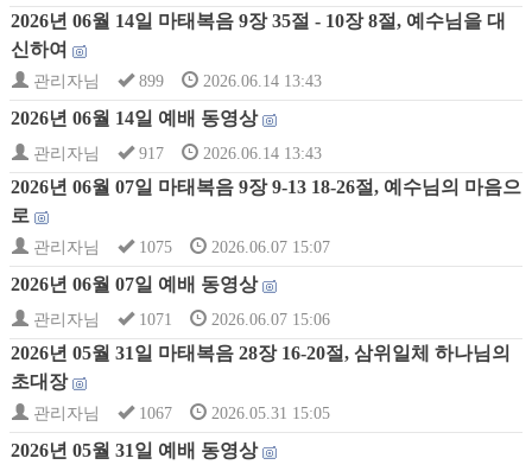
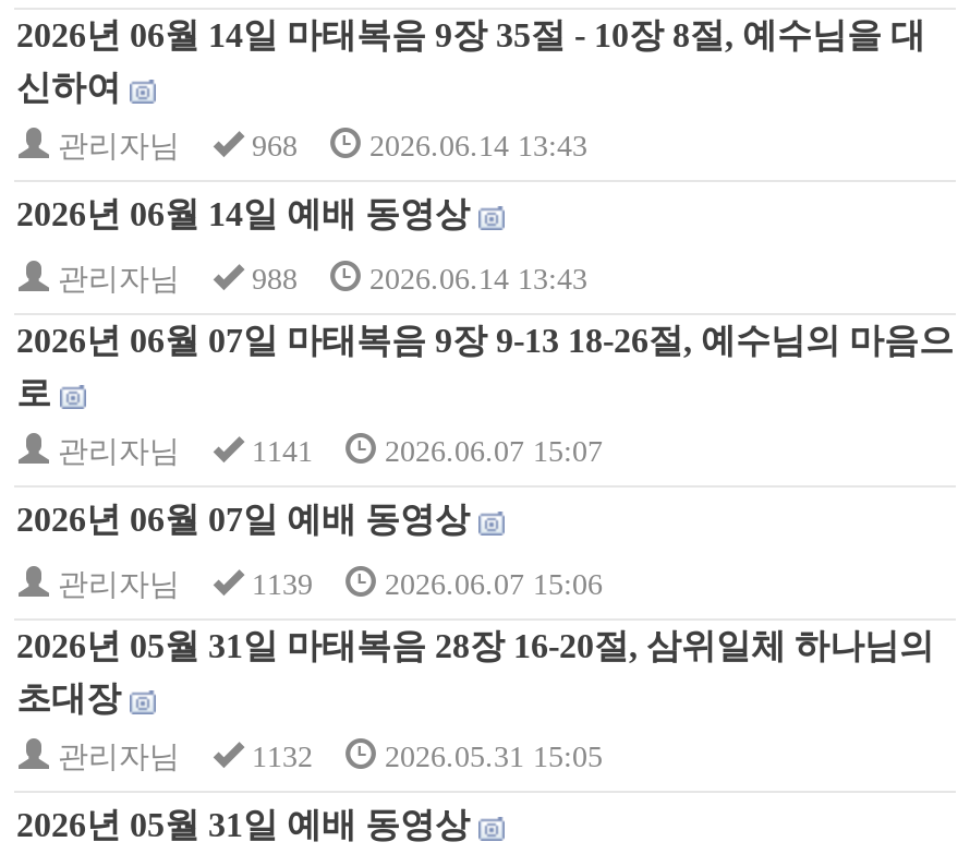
[28,72,322,90] 관리자님 899 2026.06.14 13:43 -> [49,130,587,163] 관리자님 968 2026.06.14 13:43
[28,145,322,163] 관리자님 917 2026.06.14 13:43 -> [49,263,587,296] 관리자님 988 2026.06.14 13:43
[28,239,330,256] 관리자님 1075 2026.06.07 15:07 -> [49,435,603,468] 관리자님 1141 2026.06.07 15:07
[28,311,330,329] 관리자님 1071 2026.06.07 15:06 -> [49,568,603,601] 관리자님 1139 2026.06.07 15:06
[28,405,330,422] 관리자님 1067 2026.05.31 15:05 -> [49,741,603,774] 관리자님 1132 2026.05.31 15:05

